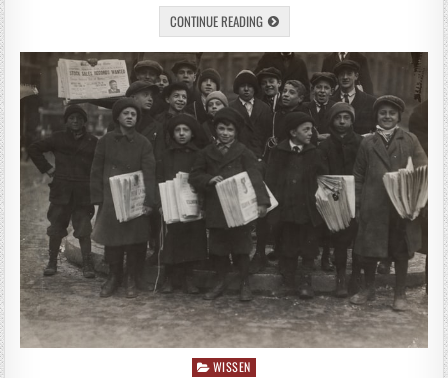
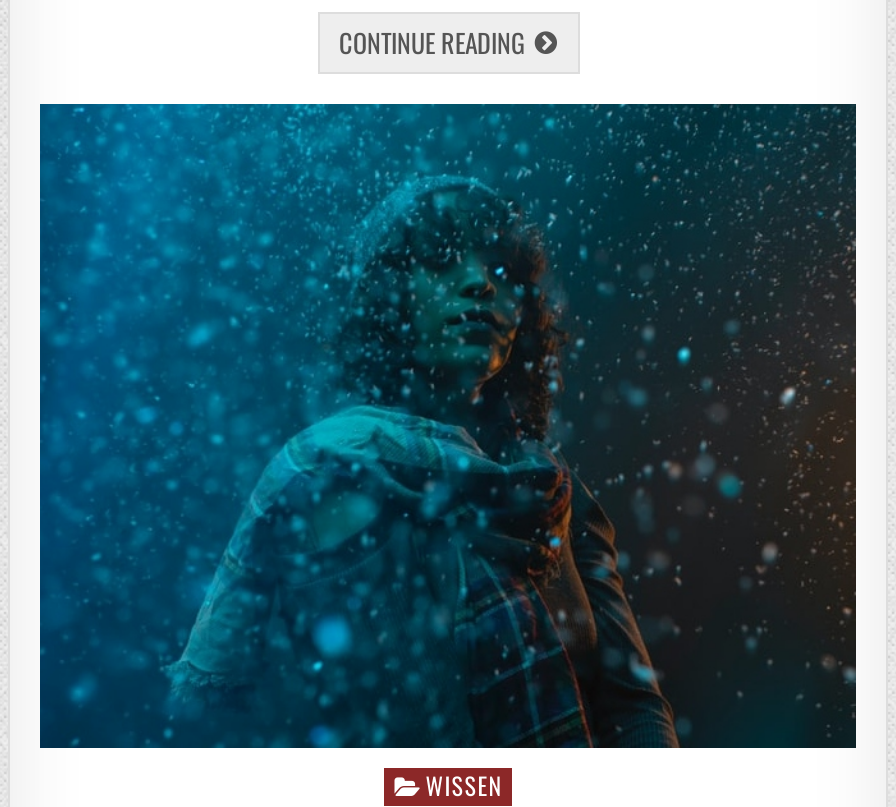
[19,51,429,348] [image] -> [38,102,856,750] [image]

